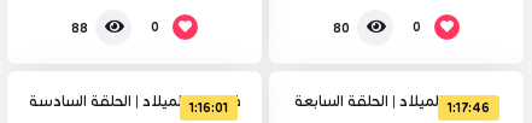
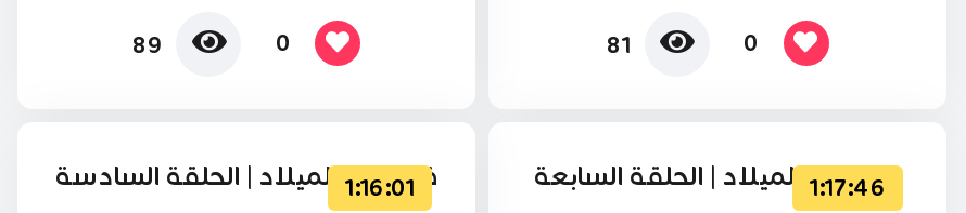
[71,20,88,36] 88 -> [132,30,163,58] 89
[333,20,350,36] 80 -> [607,30,631,58] 81

